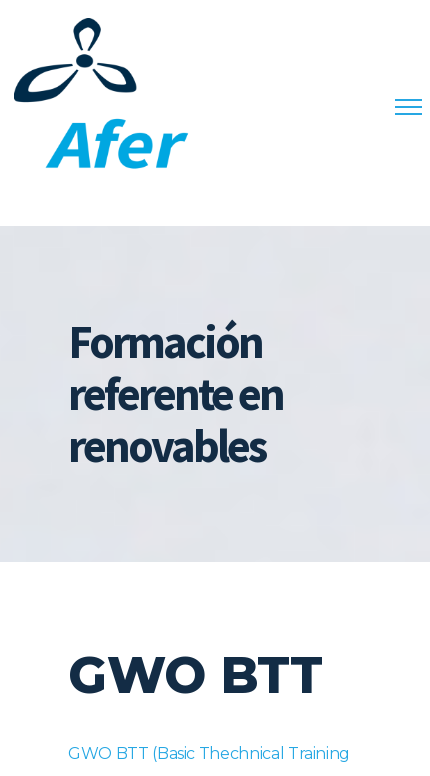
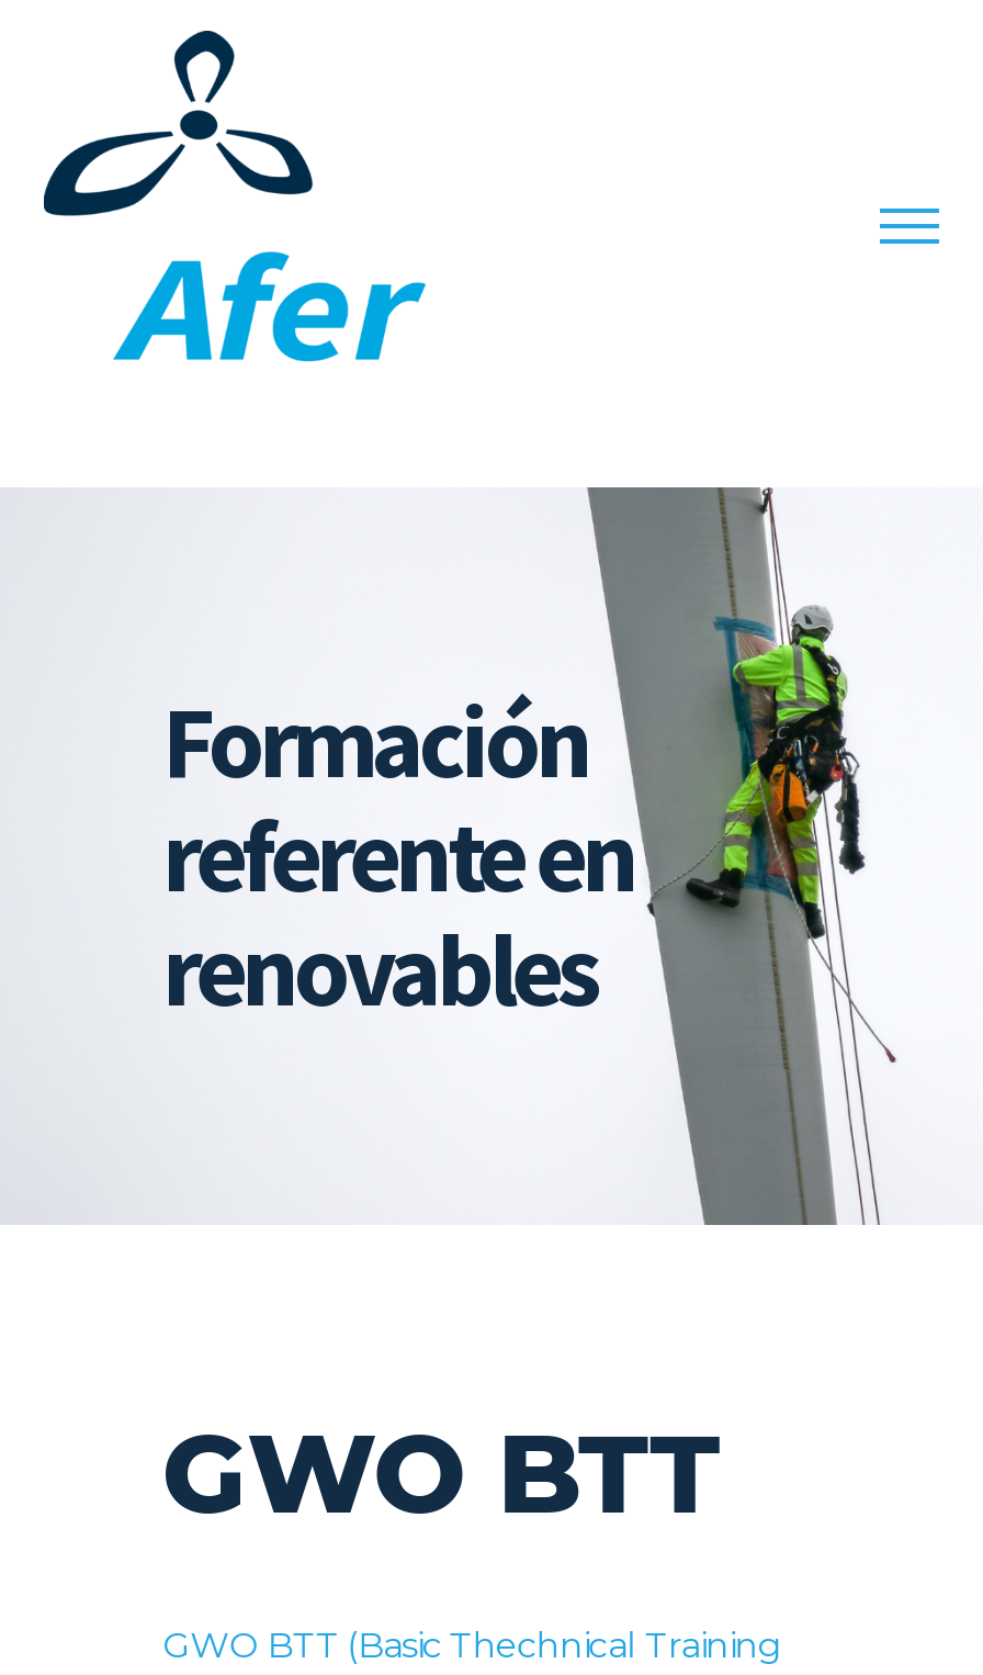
none -> [586,485,897,1227] [image]

